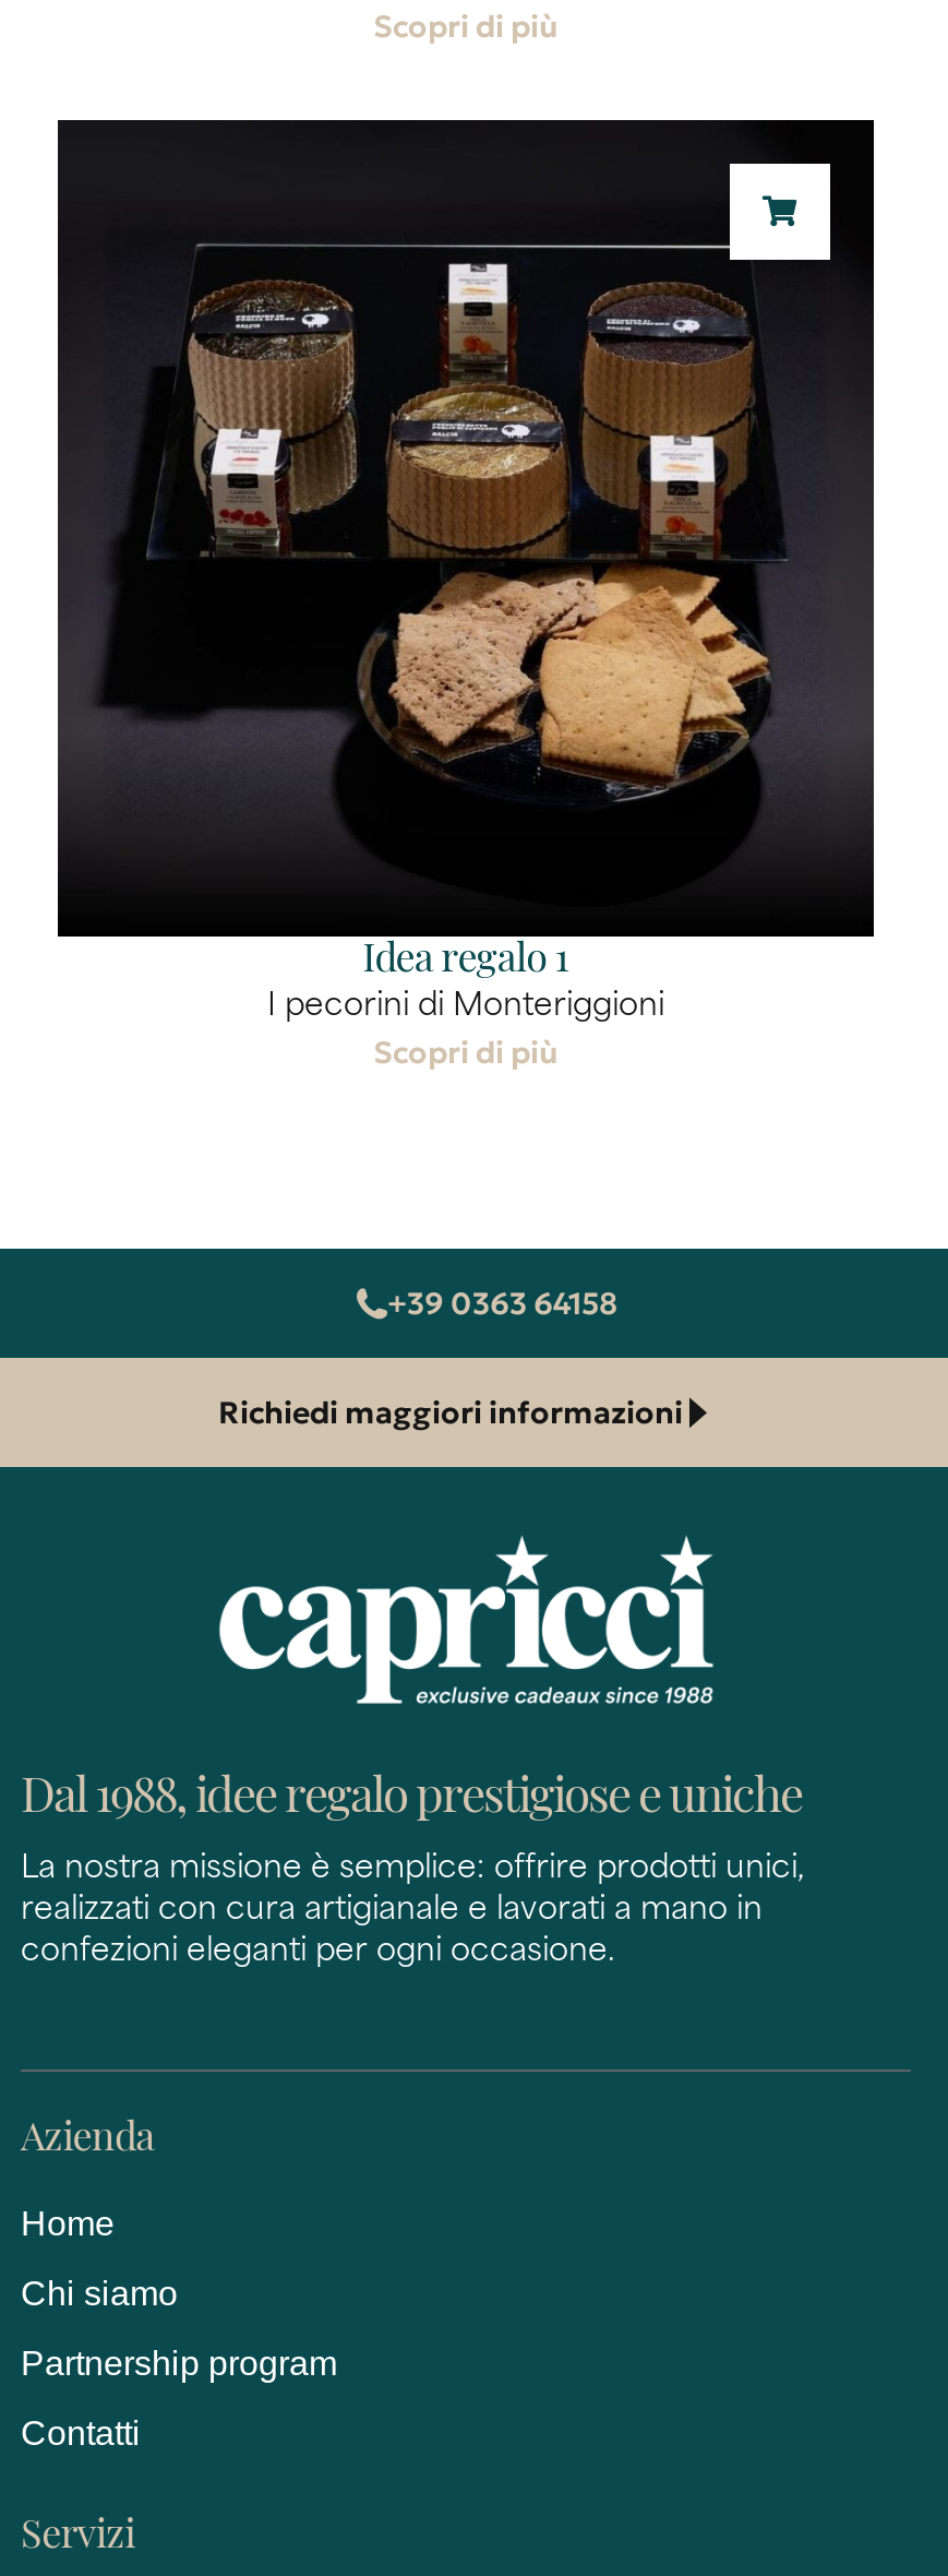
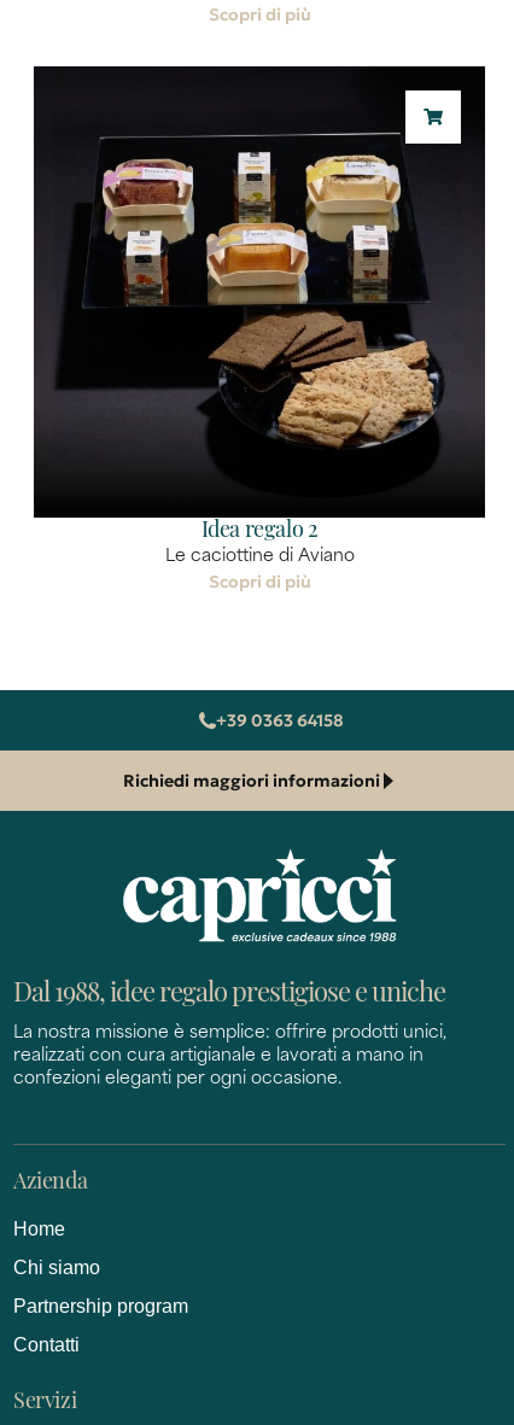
[123,240,797,843] [image] -> [69,132,444,466] [image]
[362,941,569,982] Idea regalo 1 -> [201,520,318,543] Idea regalo 2
[267,991,664,1024] I pecorini di Monteriggioni -> [165,548,354,566] Le caciottine di Aviano

